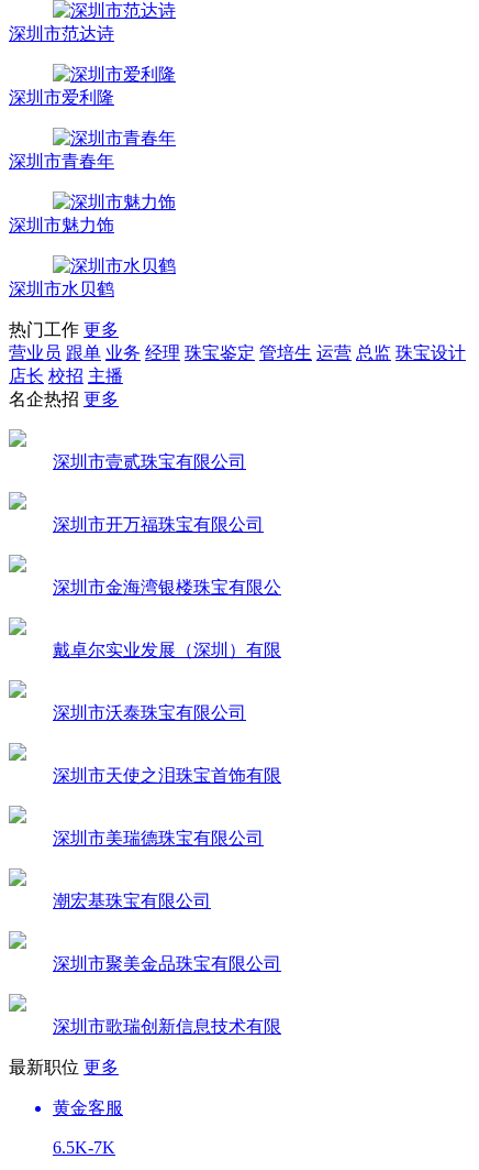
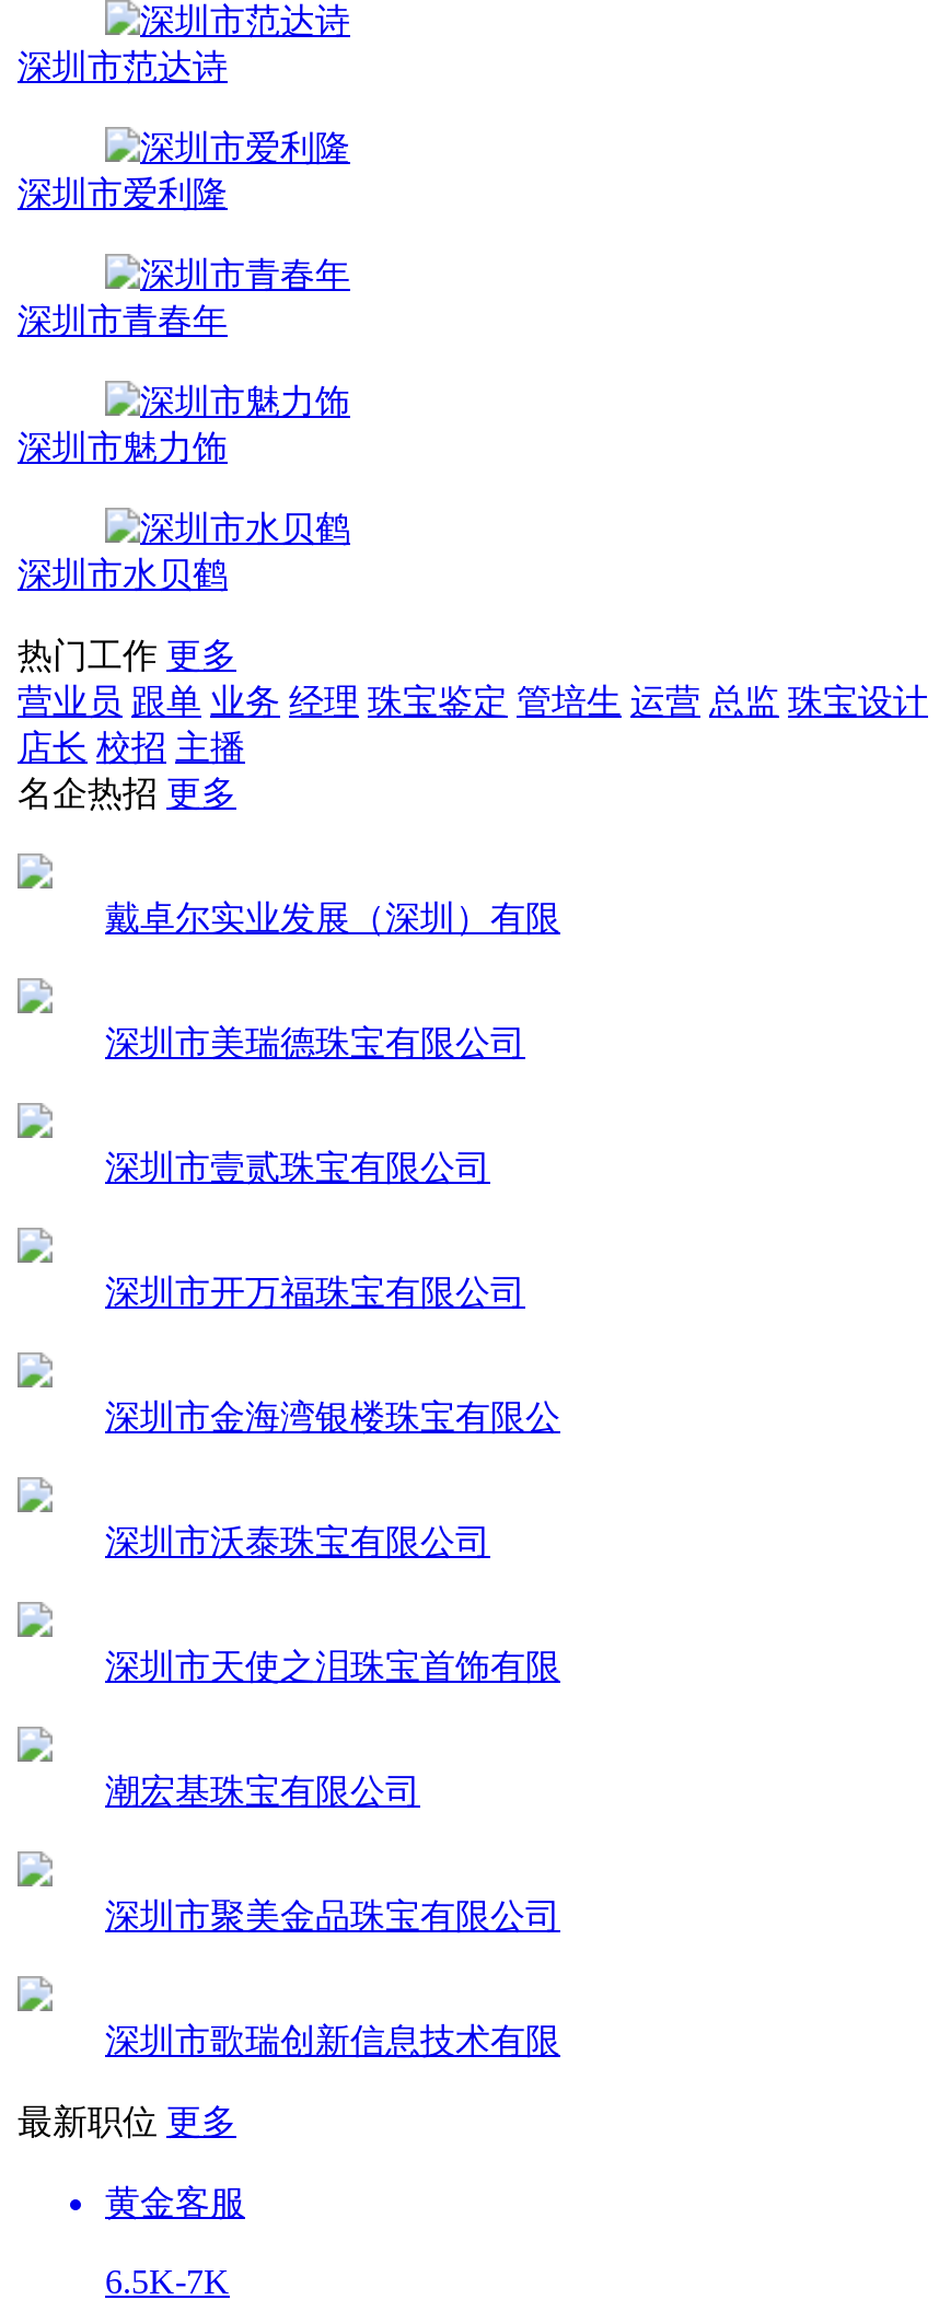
moved [53,452,281,597] -> [105,1149,560,1436]: 深圳市壹贰珠宝有限公司 | 深圳市开万福珠宝有限公司 | 深圳市金海湾银楼珠宝有限公
moved [53,641,281,659] -> [105,899,560,937]: 戴卓尔实业发展（深圳）有限
moved [53,703,281,785] -> [105,1523,560,1685]: 深圳市沃泰珠宝有限公司 | 深圳市天使之泪珠宝首饰有限
moved [53,829,264,848] -> [105,1024,525,1061]: 深圳市美瑞德珠宝有限公司

